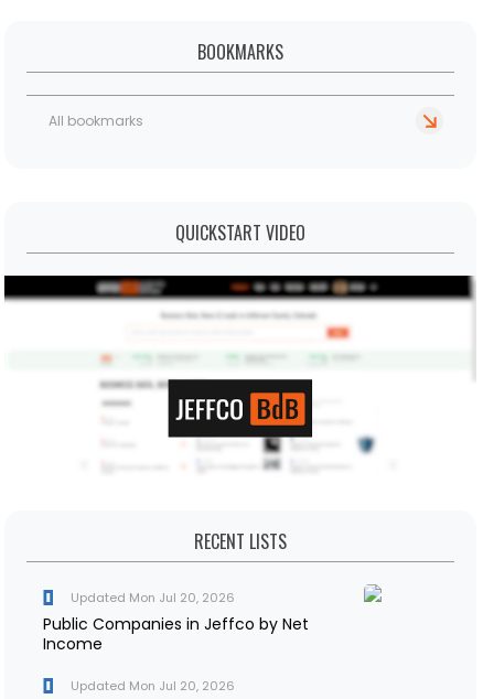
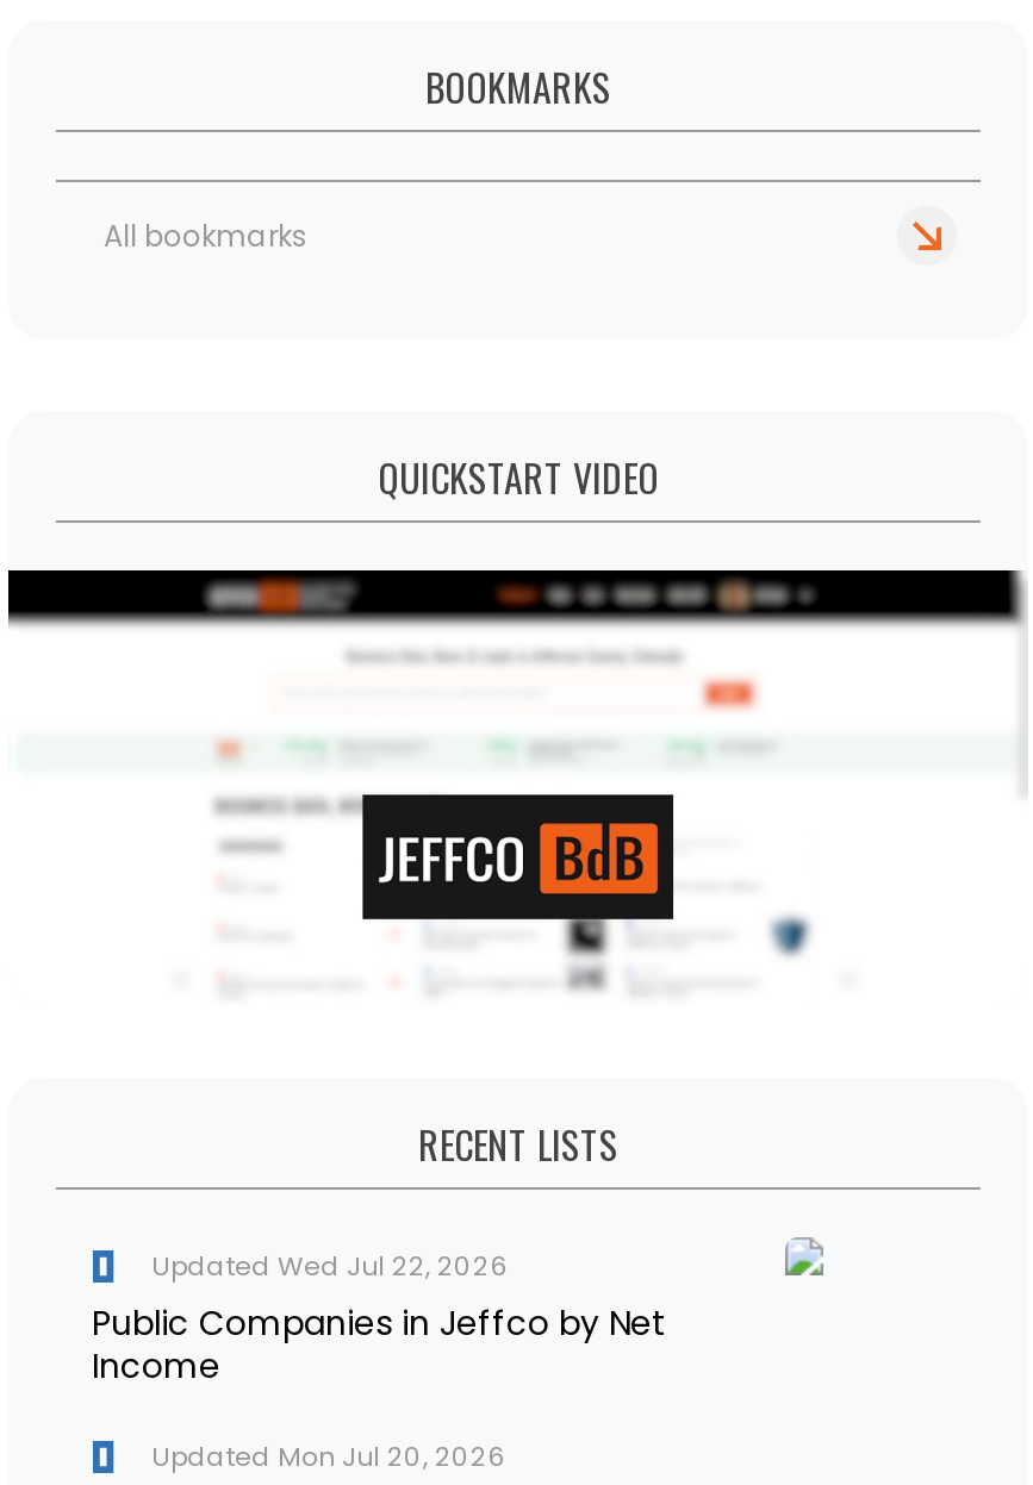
[71,589,235,606] Updated Mon Jul 20, 2026 -> [151,1247,509,1285] Updated Wed Jul 22, 2026

